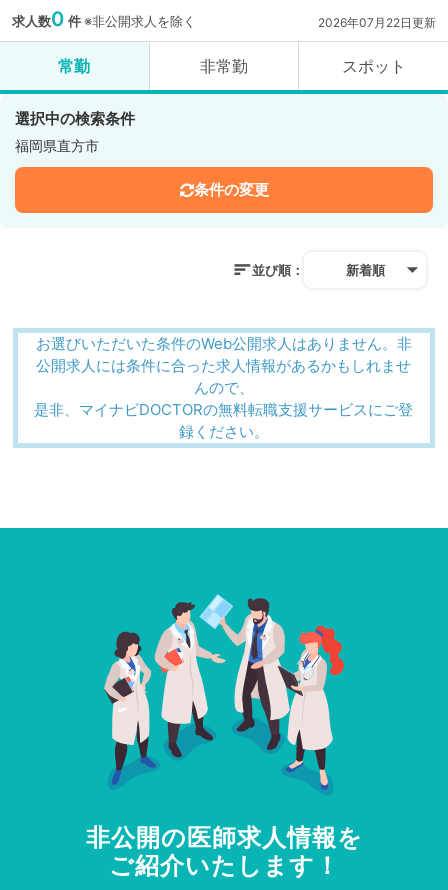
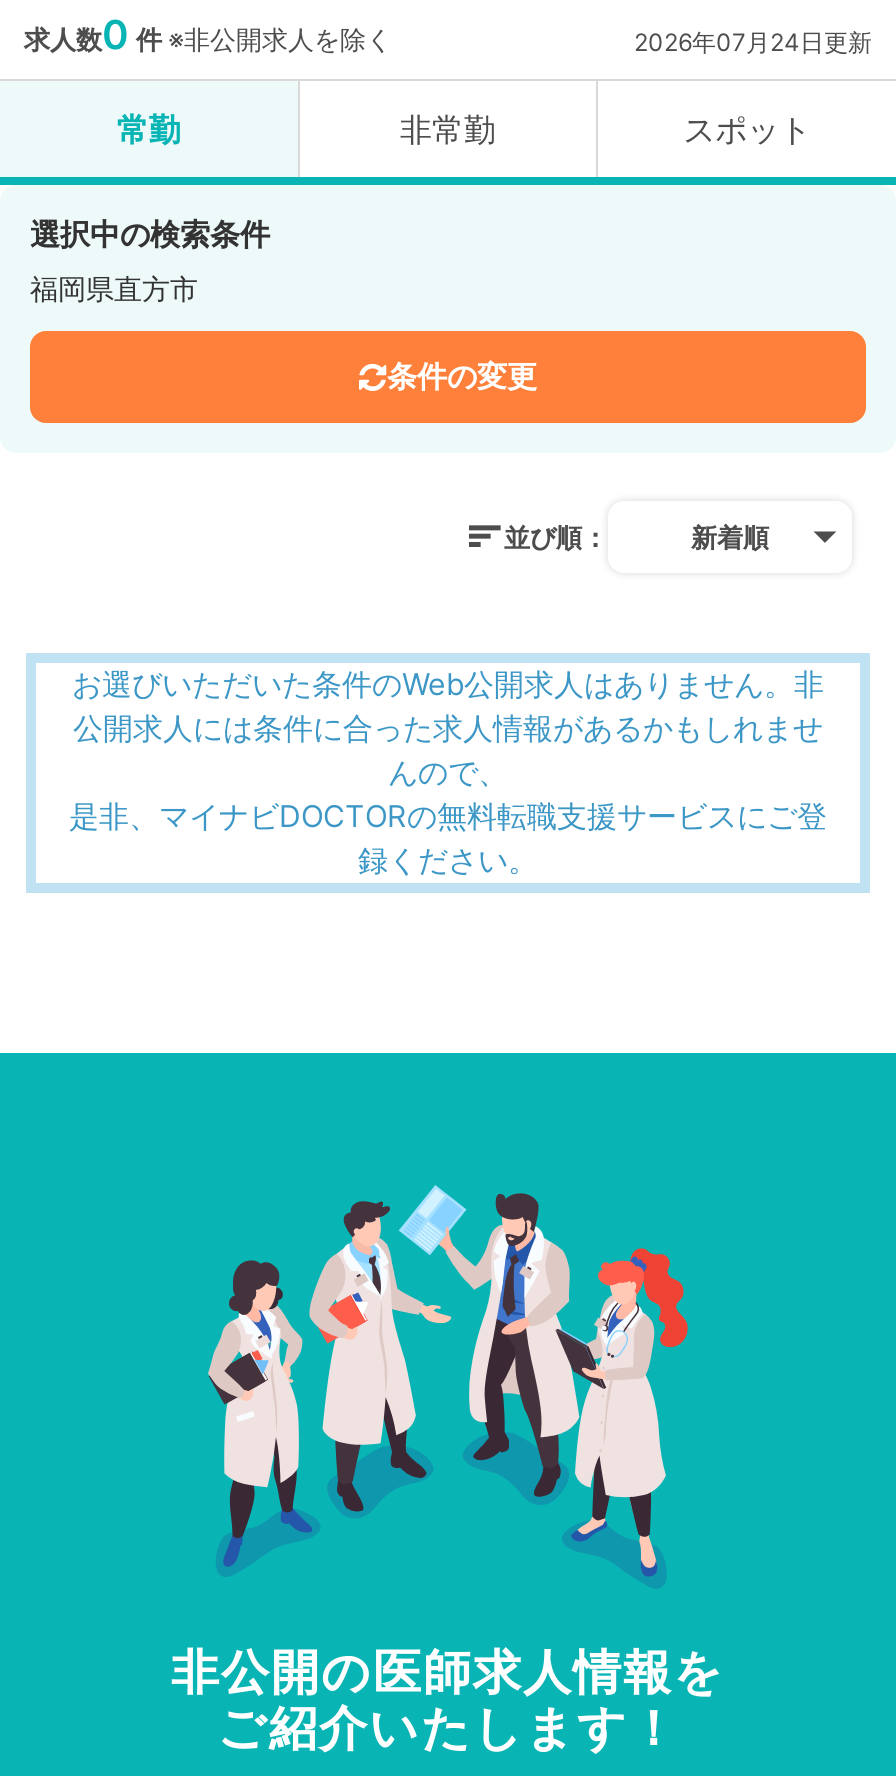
[318,15,436,30] 2026年07月22日更新 -> [634,27,872,57] 2026年07月24日更新

